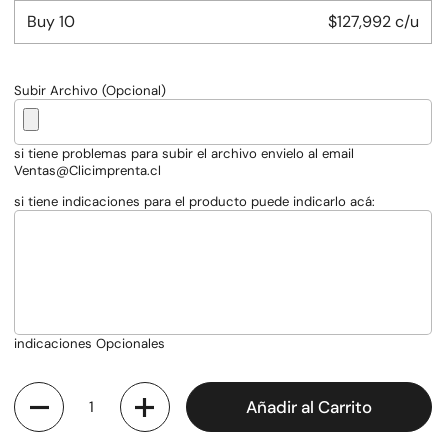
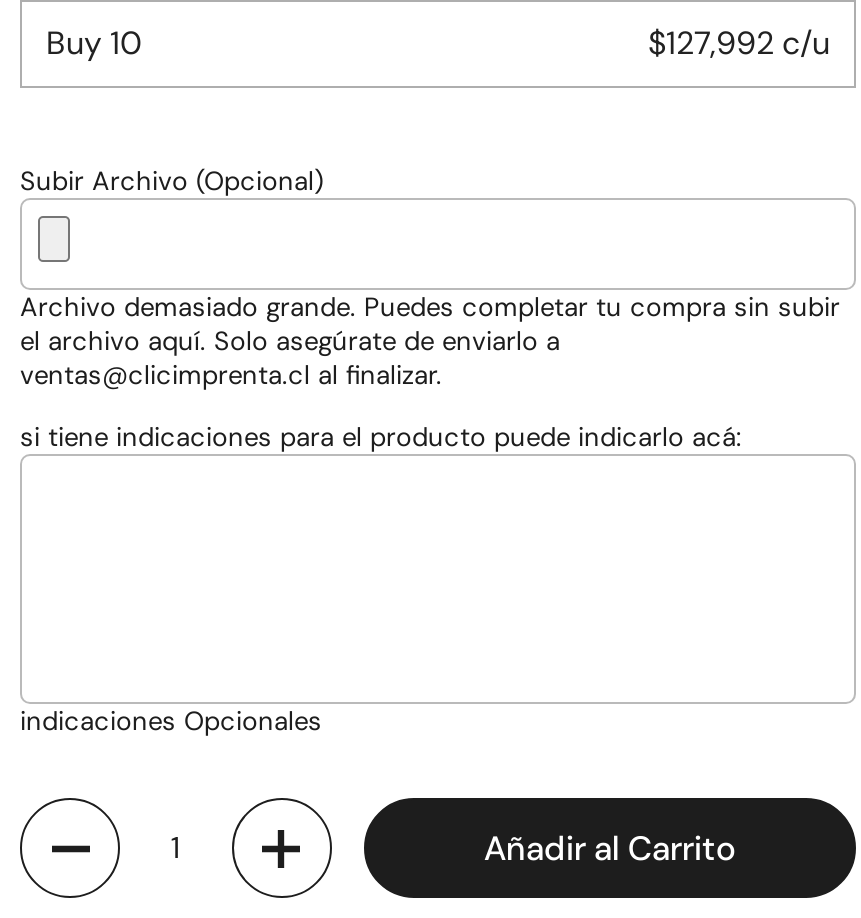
[14,145,354,179] si tiene problemas para subir el archivo envielo al email | Ventas@Clicimprenta.cl -> [20,290,840,392] Archivo demasiado grande. Puedes completar tu compra sin subir | el archivo aquí. Solo asegúrate de enviarlo a | ventas@clicimprenta.cl al finalizar.

